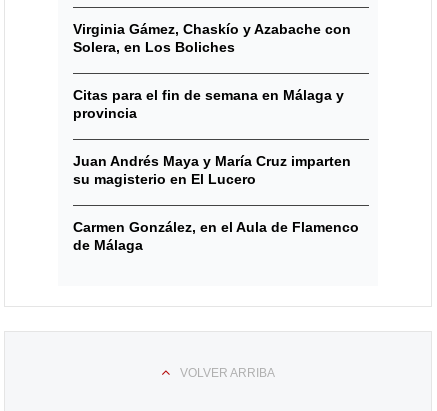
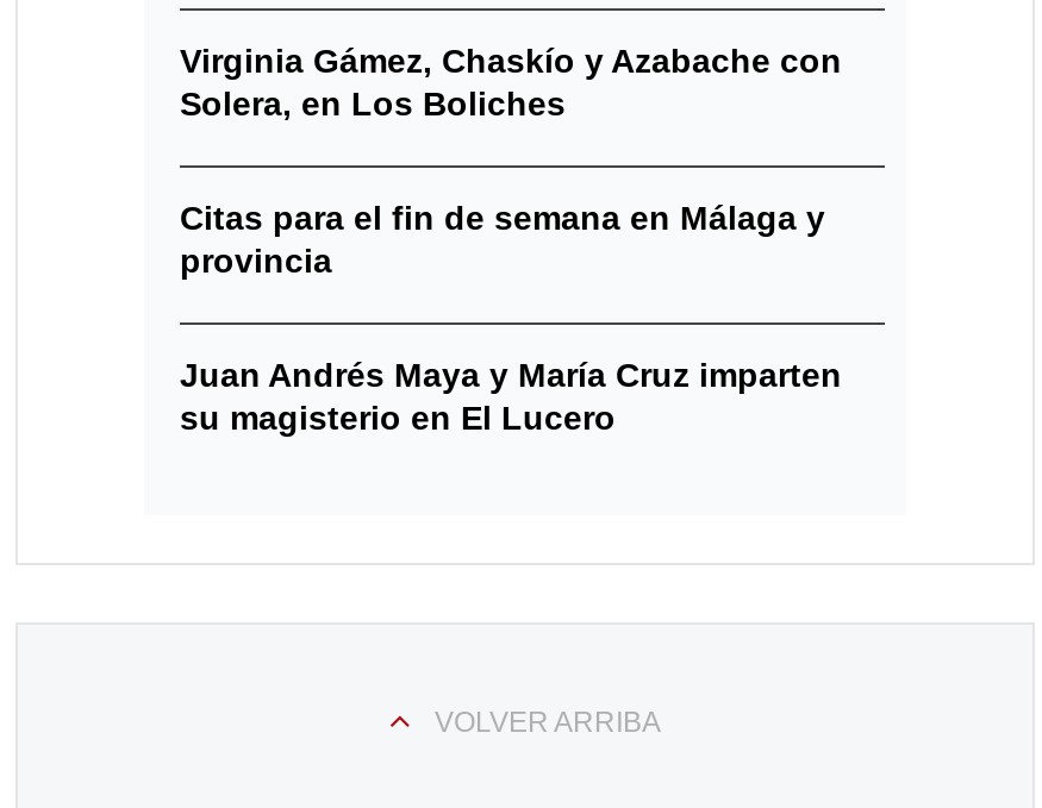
[73,219,359,253] Carmen González, en el Aula de Flamenco | de Málaga -> none

